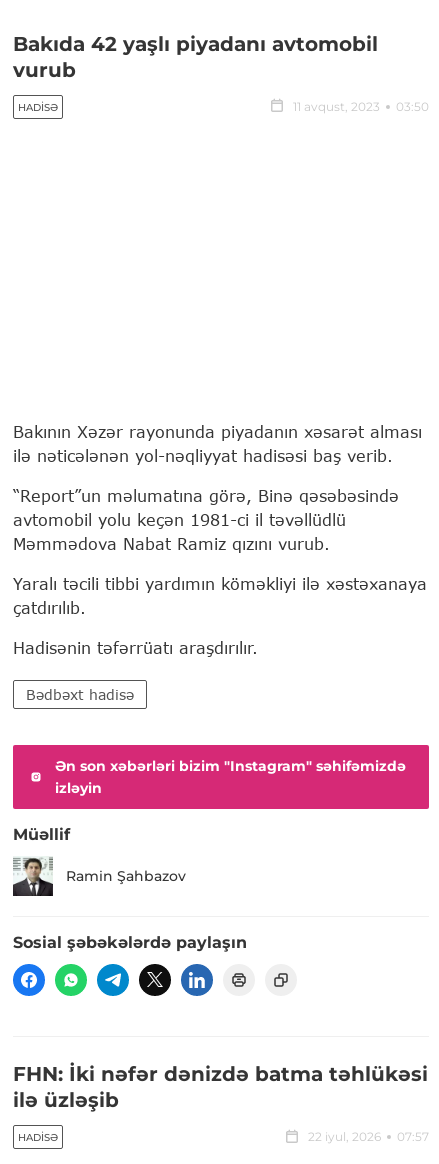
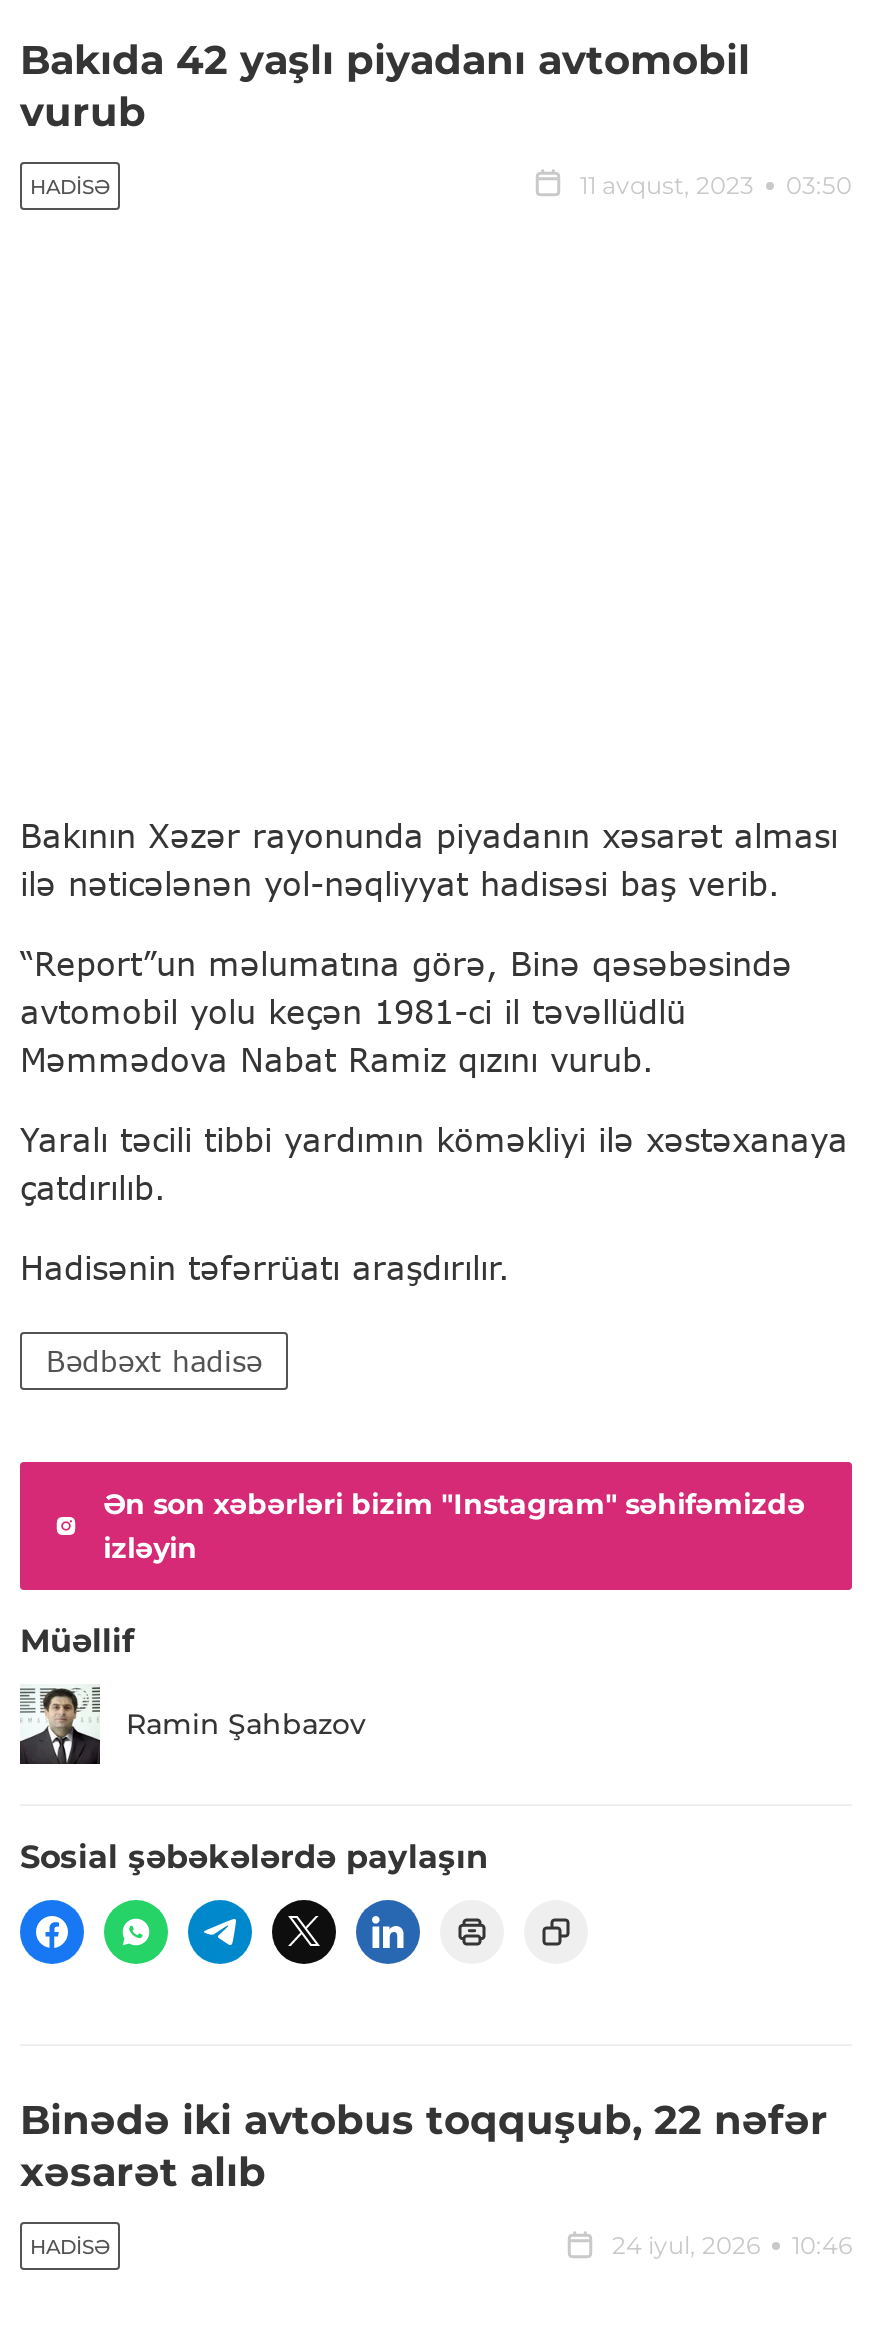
[13,1062,428,1112] FHN: İki nəfər dənizdə batma təhlükəsi | ilə üzləşib -> [20,2097,828,2197] Binədə iki avtobus toqquşub, 22 nəfər | xəsarət alıb
[308,1129,429,1144] 22 iyul, 2026 | 07:57 -> [612,2231,852,2261] 24 iyul, 2026 | 10:46

